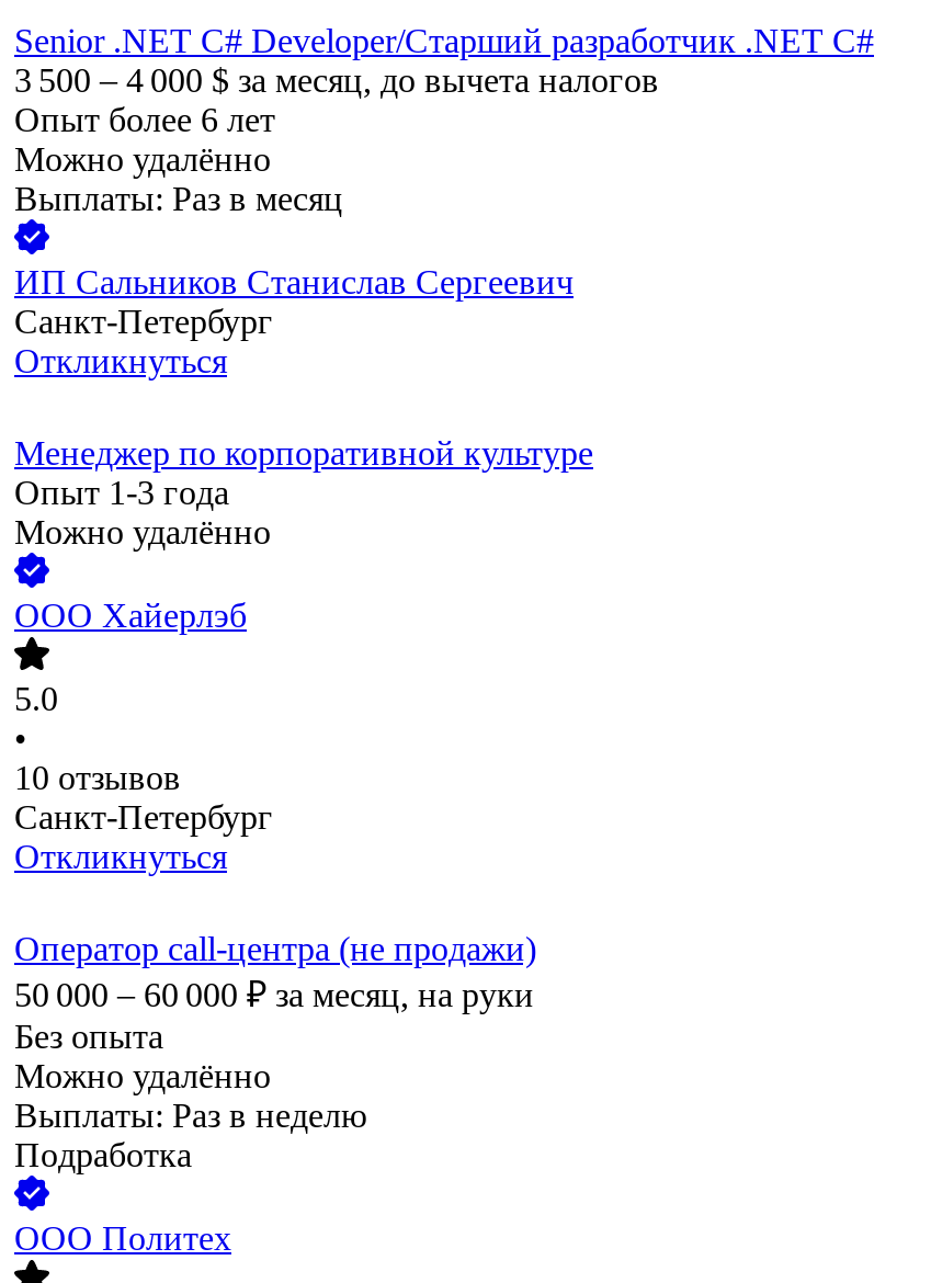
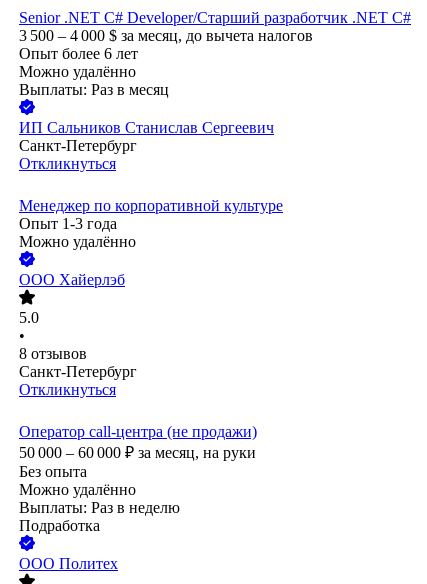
[14,759,181,797] 10 отзывов -> [19,345,87,362] 8 отзывов

